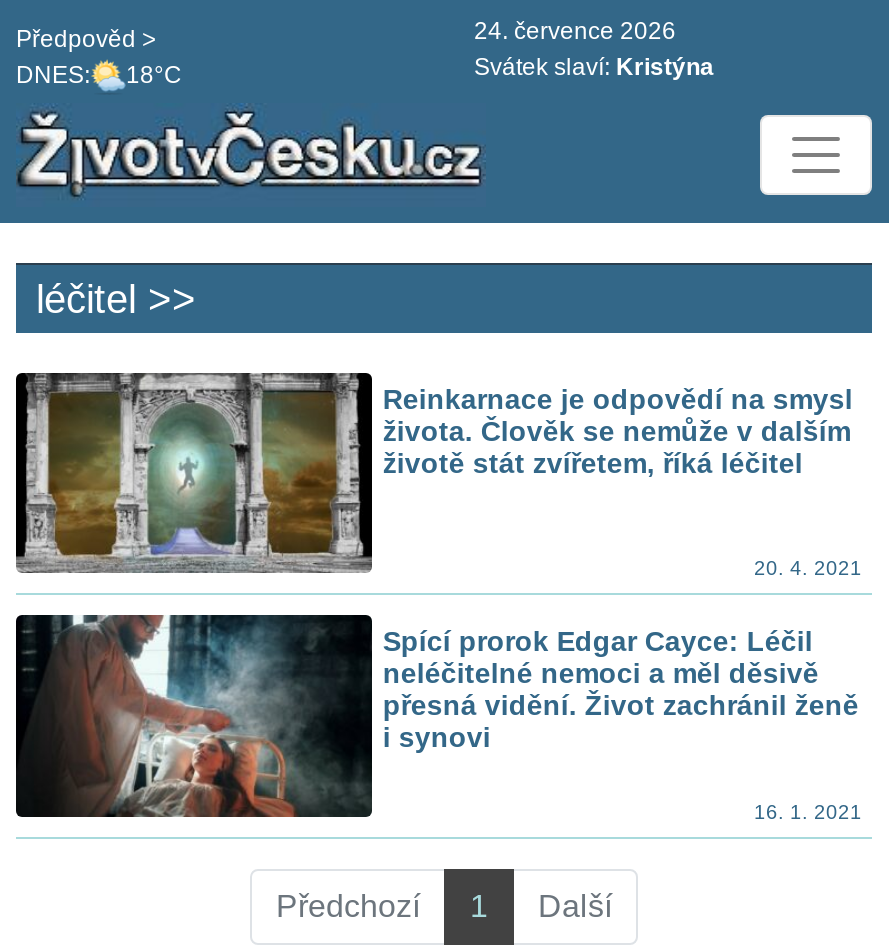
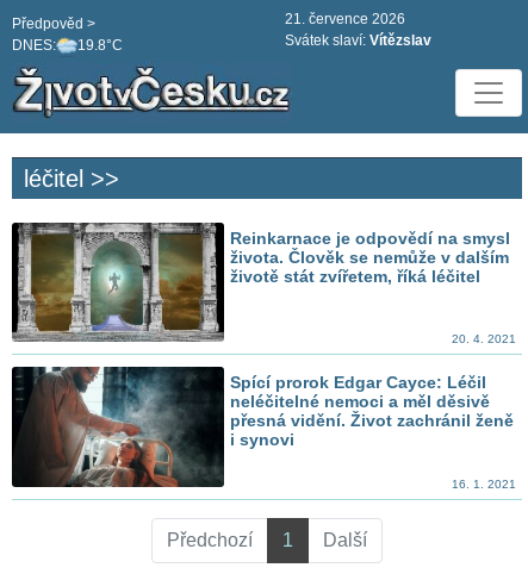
[474,17,676,45] 24. července 2026 -> [285,11,405,27] 21. července 2026
[16,62,182,90] DNES: 18°C -> [12,37,123,54] DNES: 19.8°C
[474,53,714,81] Svátek slaví: Kristýna -> [285,32,431,49] Svátek slaví: Vítězslav

